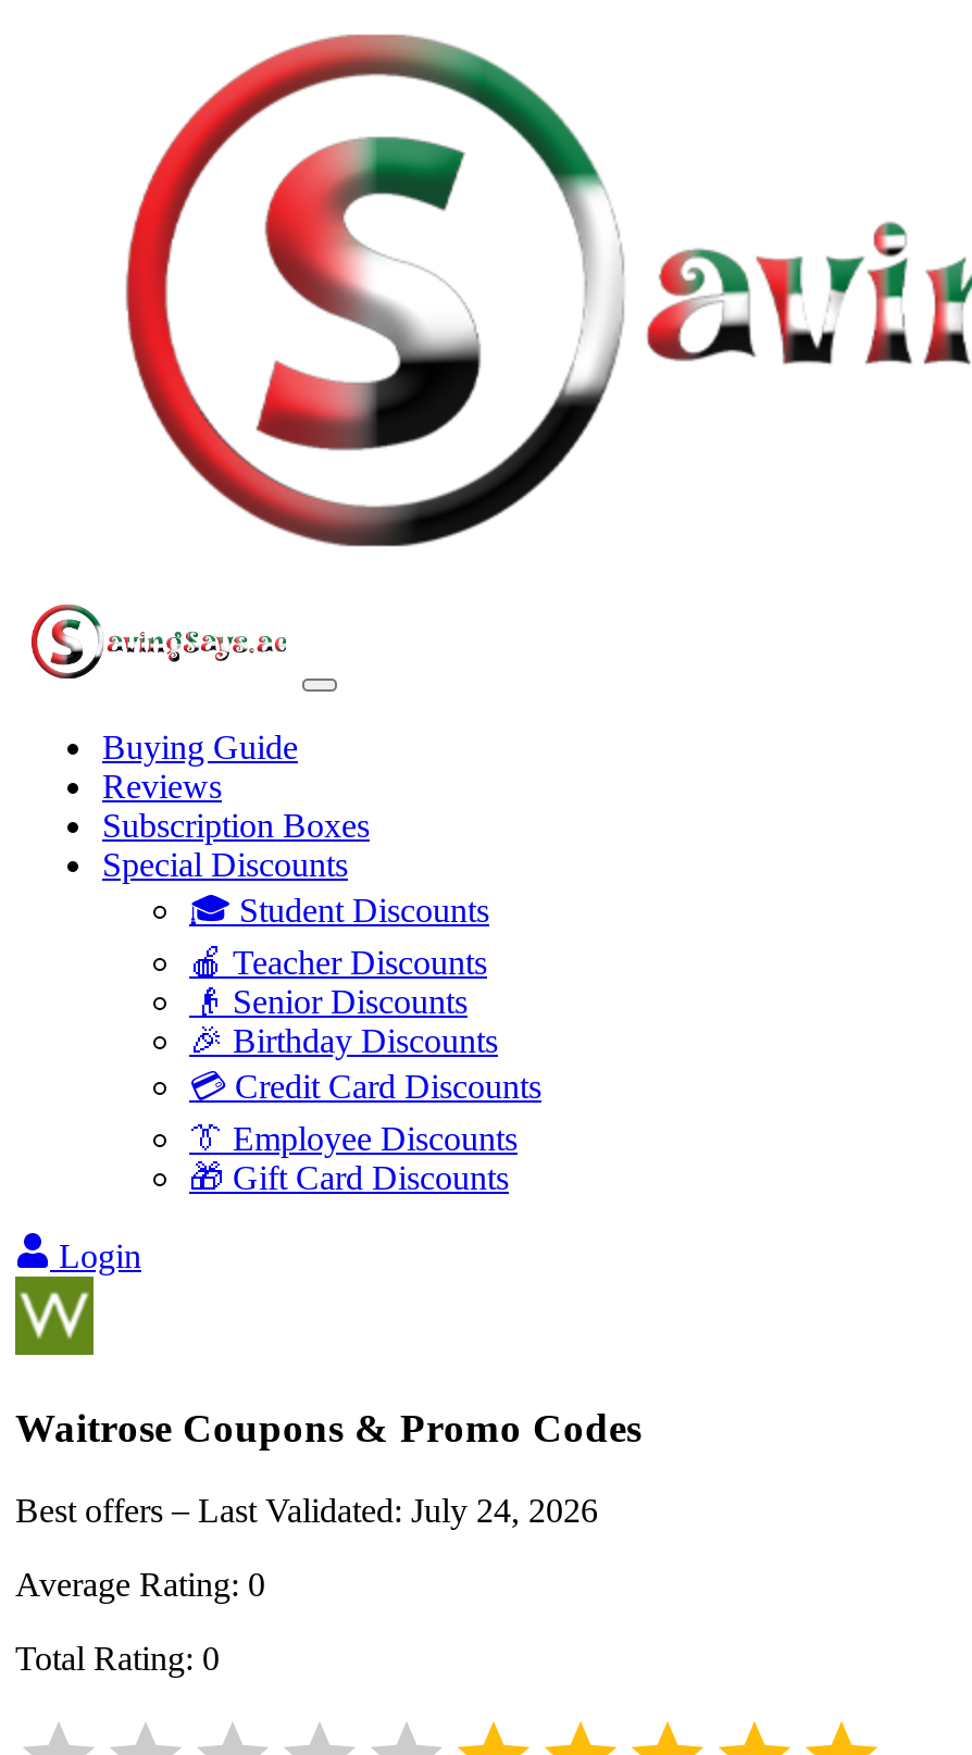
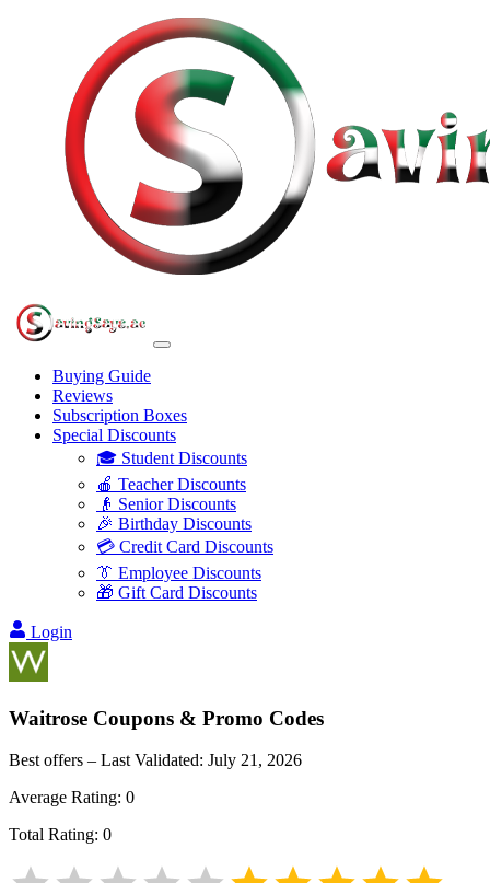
[15,1493,598,1530] Best offers – Last Validated: July 24, 2026 -> [9,751,302,770] Best offers – Last Validated: July 21, 2026

